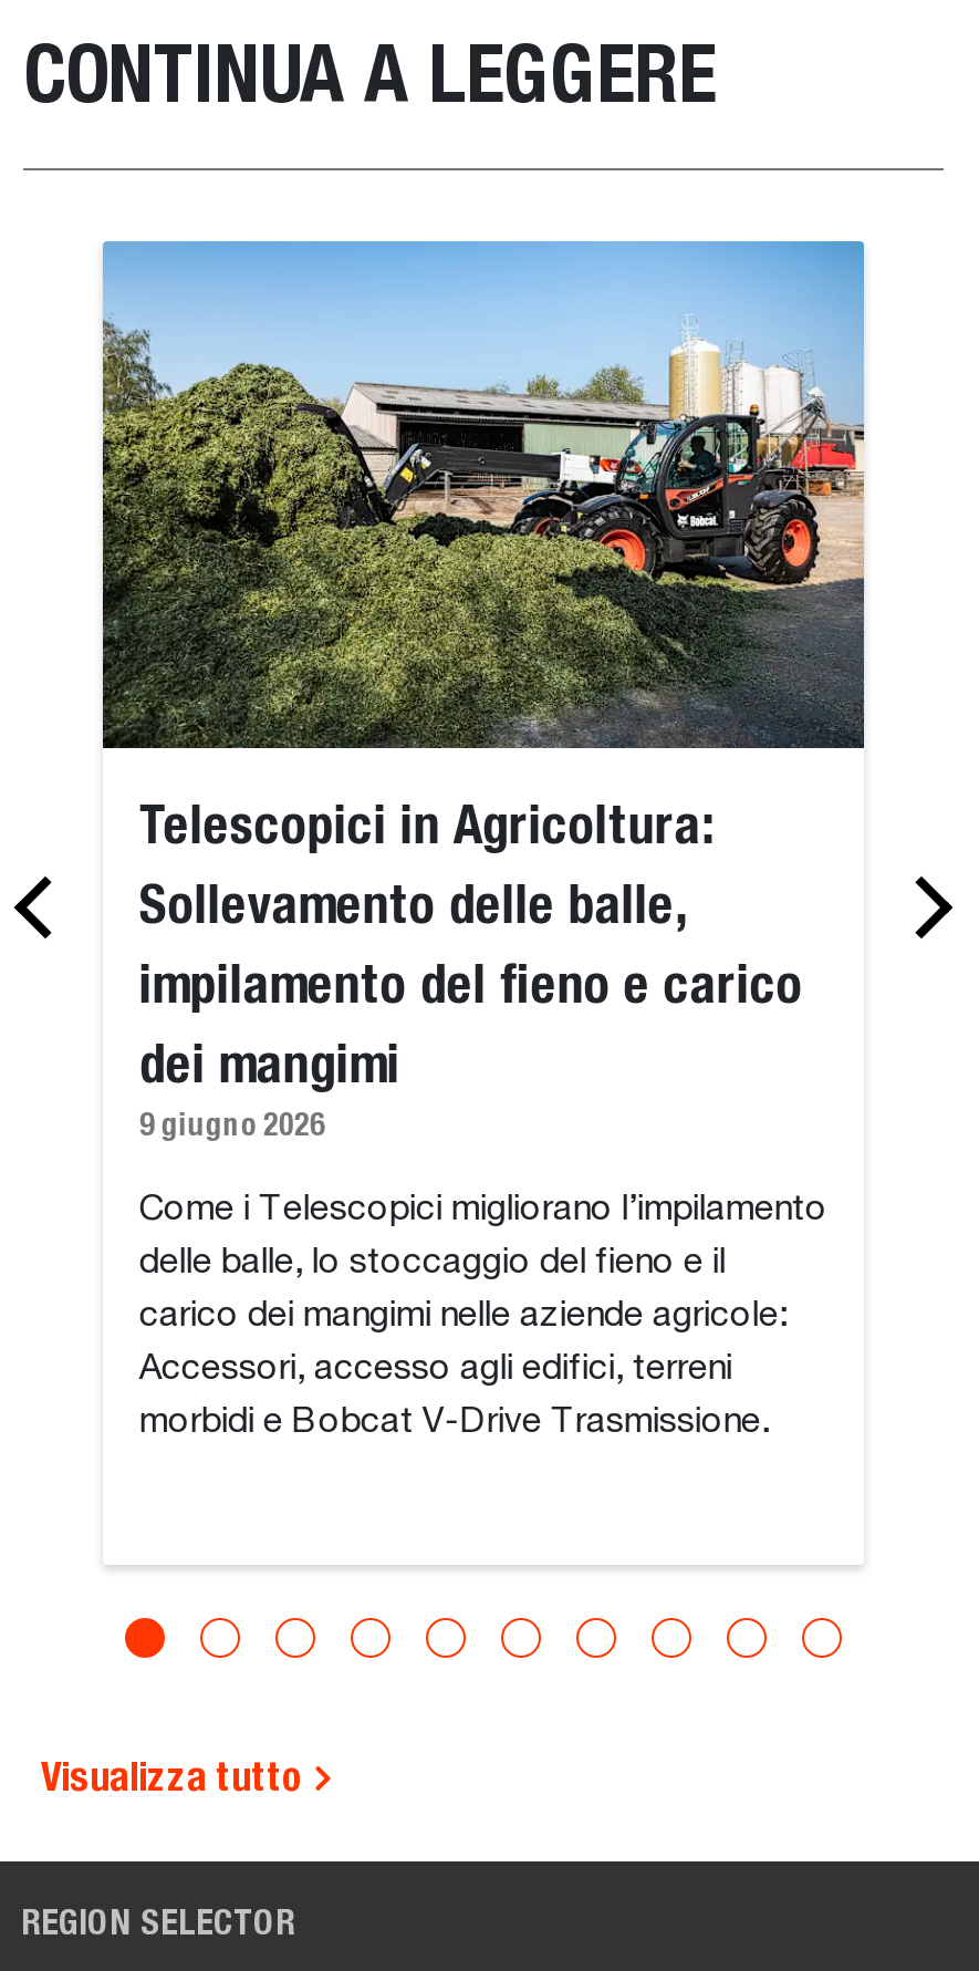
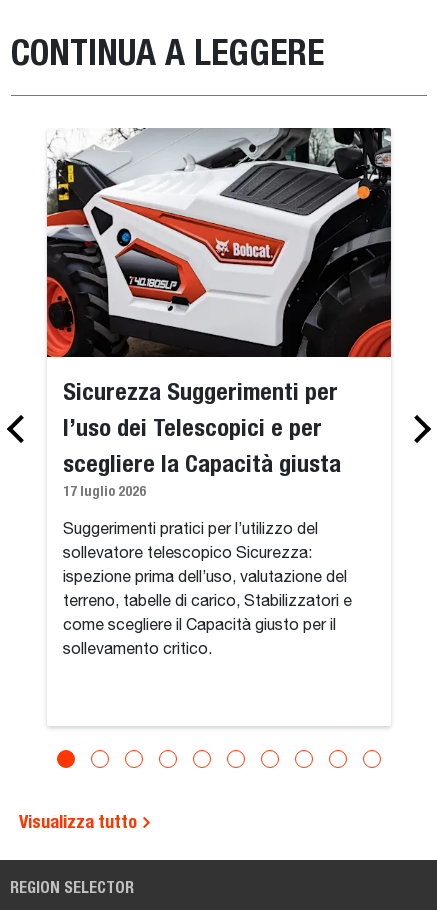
[101,239,866,1441] [image] | Telescopici in Agricoltura: | Sollevamento delle balle, | impilamento del fieno e carico | dei mangimi | 9 giugno 2026 | Come i Telescopici migliorano l’impilamento | delle balle, lo stoccaggio del fieno e il | carico dei mangimi nelle aziende agricole: | Accessori, accesso agli edifici, terreni | morbidi e Bobcat V-Drive Trasmissione. -> [46,127,392,658] [image] | Sicurezza Suggerimenti per | l’uso dei Telescopici e per | scegliere la Capacità giusta | 17 luglio 2026 | Suggerimenti pratici per l’utilizzo del | sollevatore telescopico Sicurezza: | ispezione prima dell’uso, valutazione del | terreno, tabelle di carico, Stabilizzatori e | come scegliere il Capacità giusto per il | sollevamento critico.

